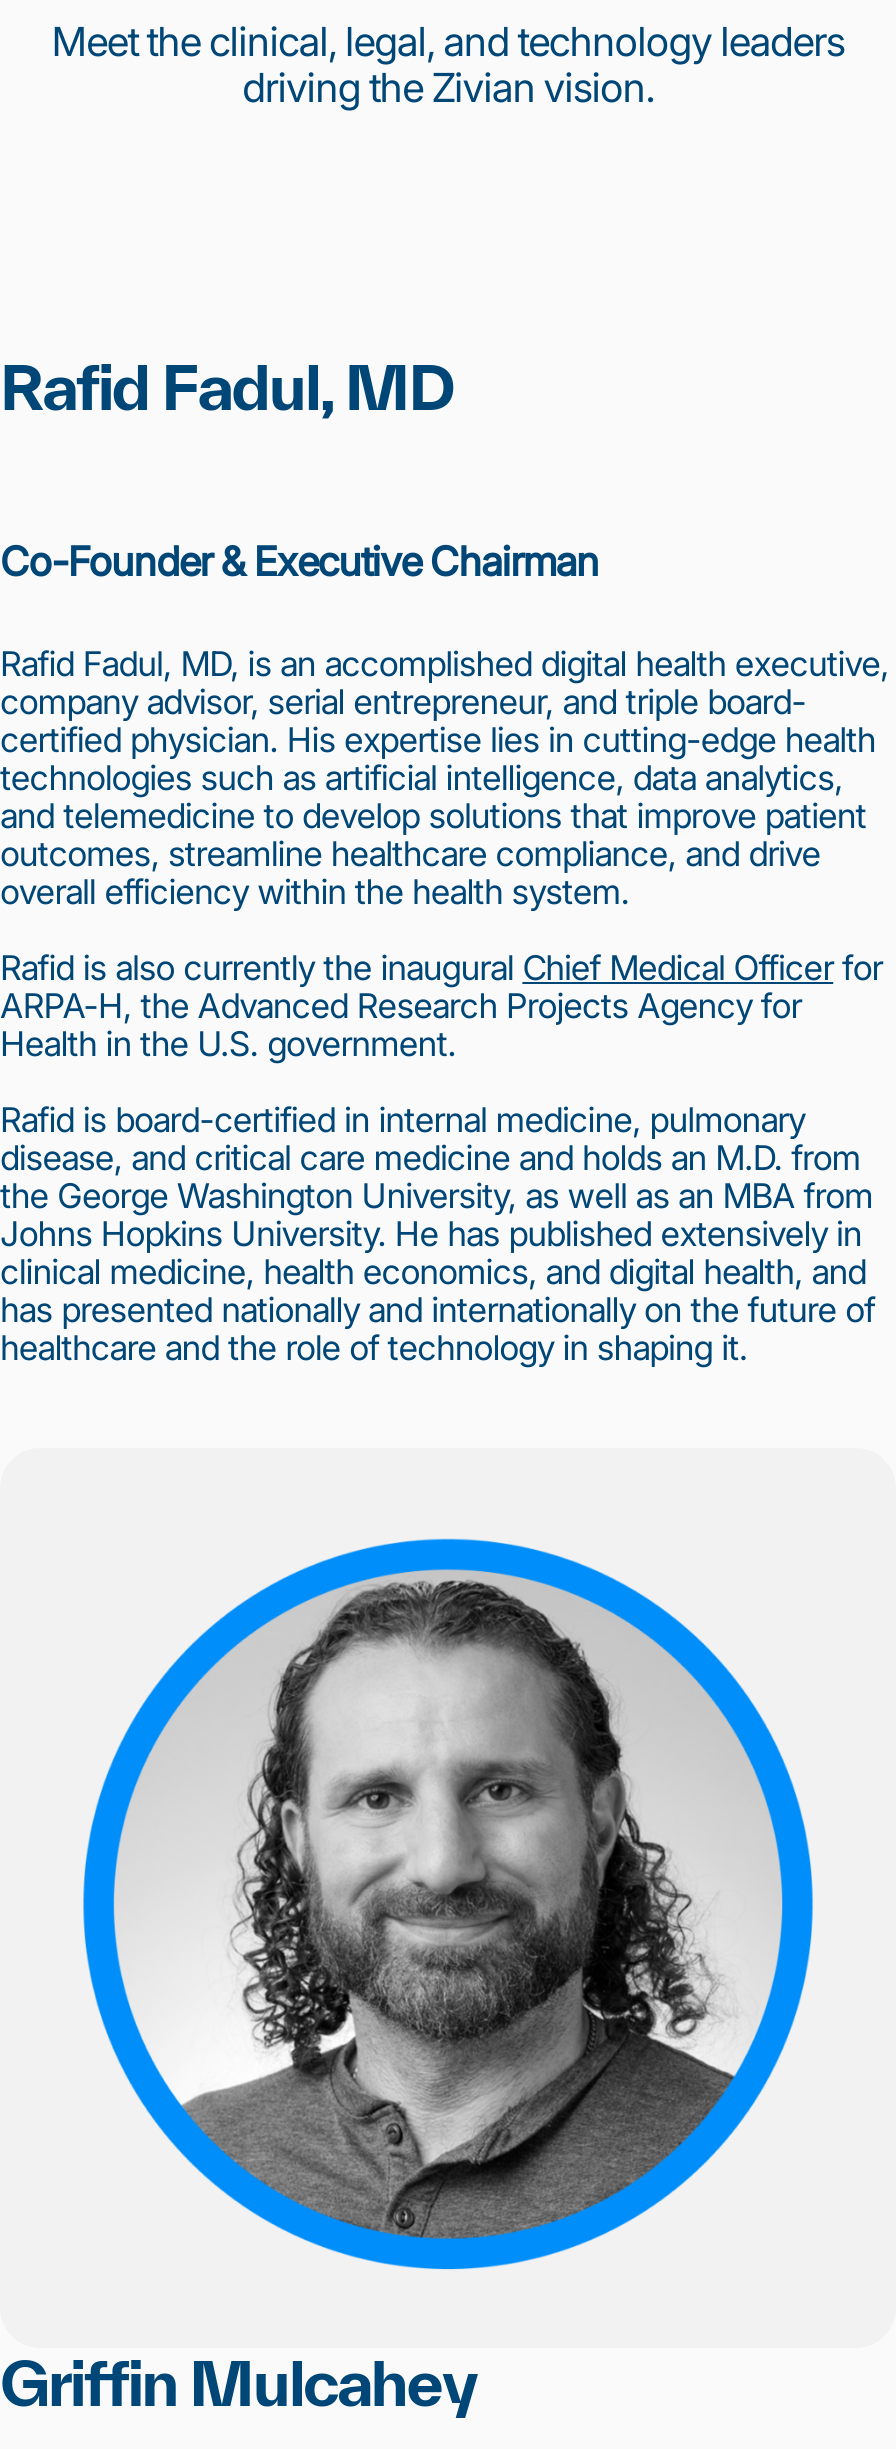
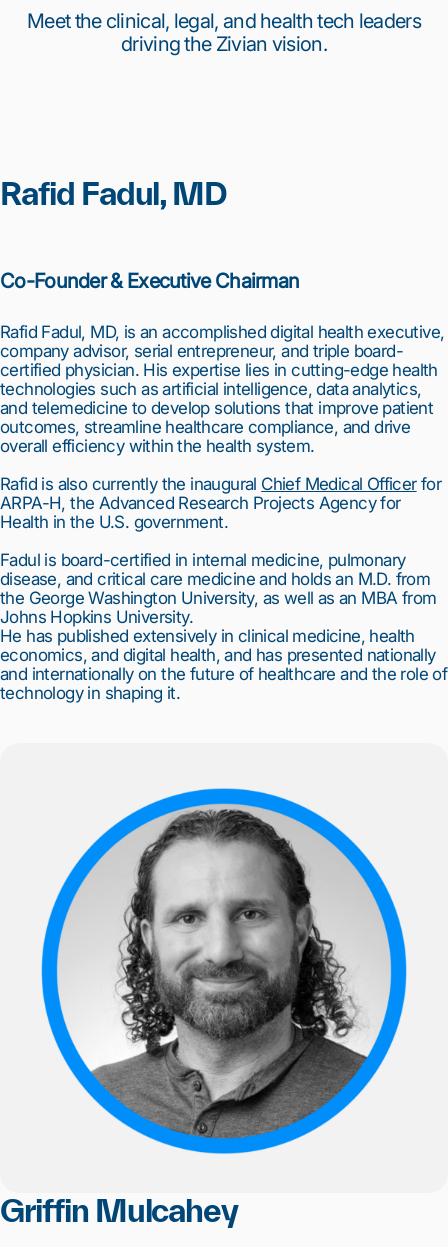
[52,18,844,66] Meet the clinical, legal, and technology leaders -> [27,9,421,33] Meet the clinical, legal, and health tech leaders
[0,1100,805,1140] Rafid is board-certified in internal medicine, pulmonary -> [0,550,405,570] Fadul is board-certified in internal medicine, pulmonary

